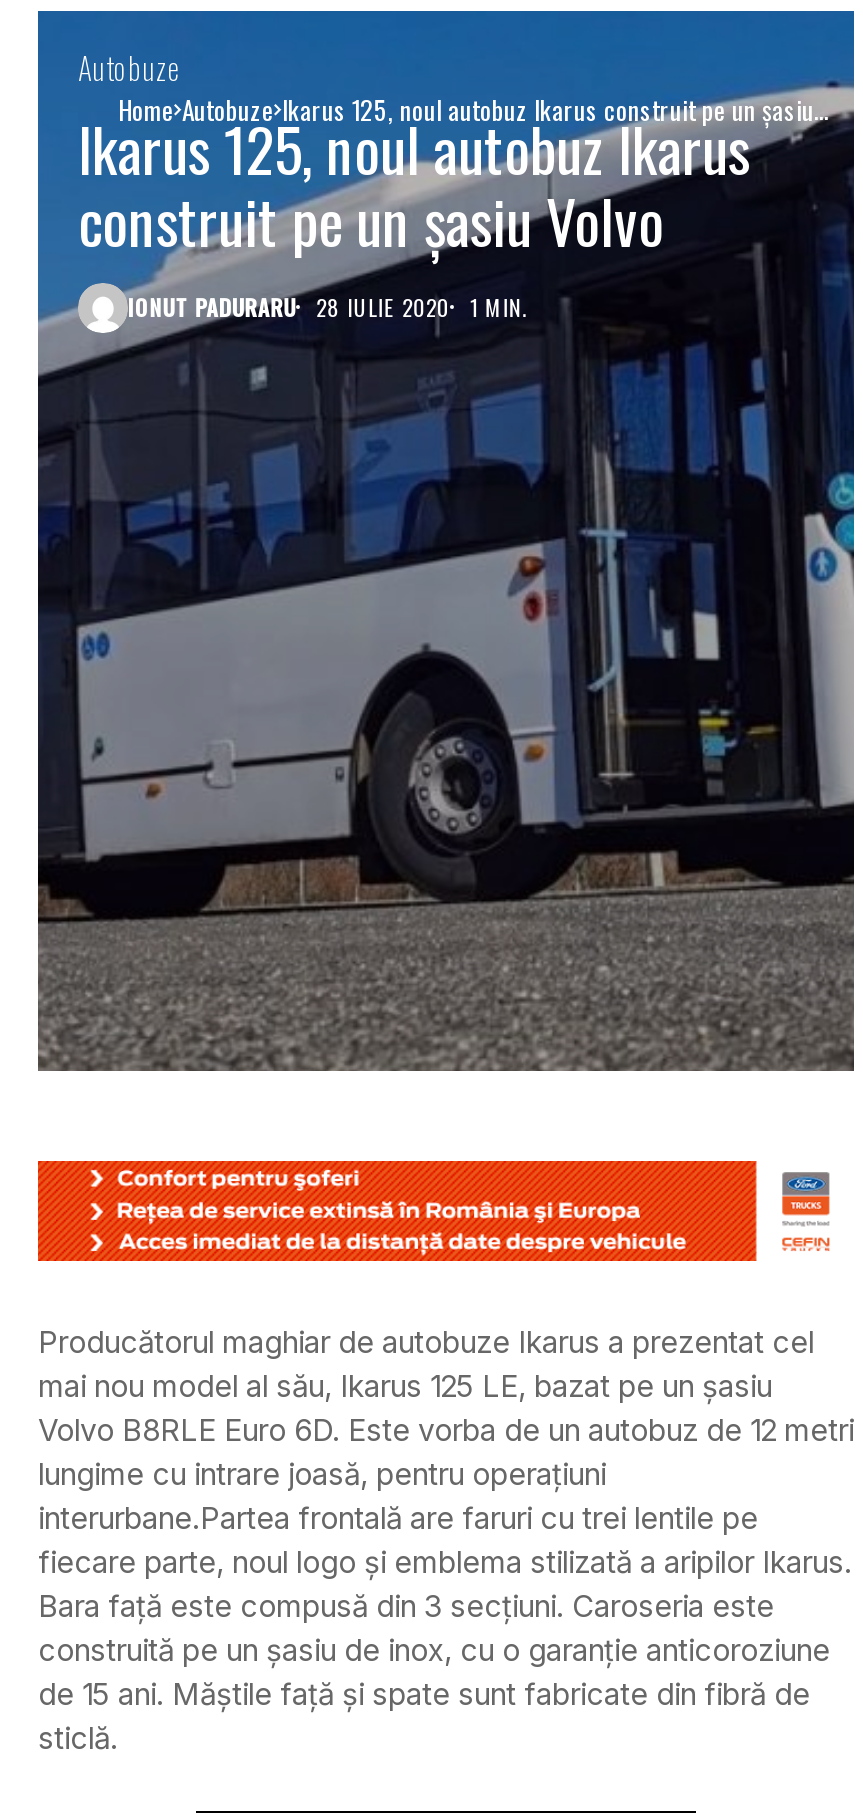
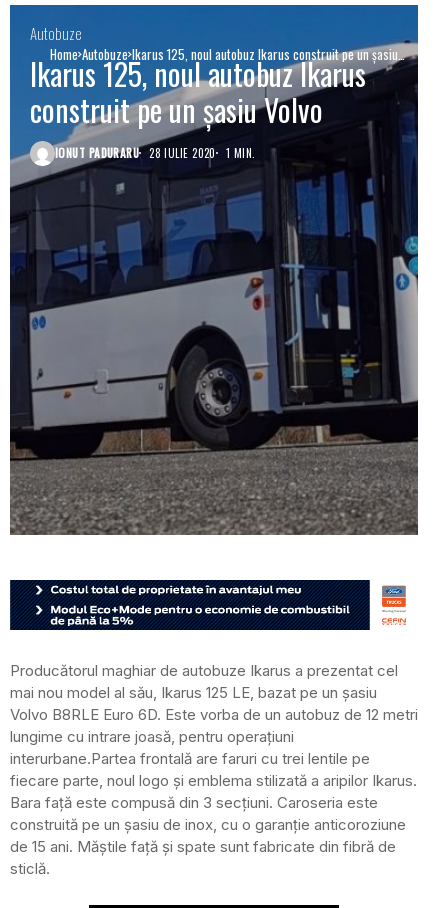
[36,1159,758,1263] [image] -> [9,579,371,631] [image]

